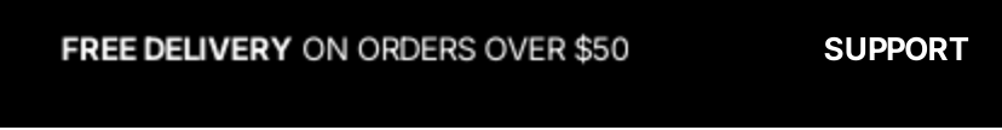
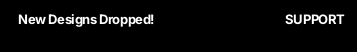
[59,29,626,67] FREE DELIVERY ON ORDERS OVER $50 -> [18,11,154,27] New Designs Dropped!

